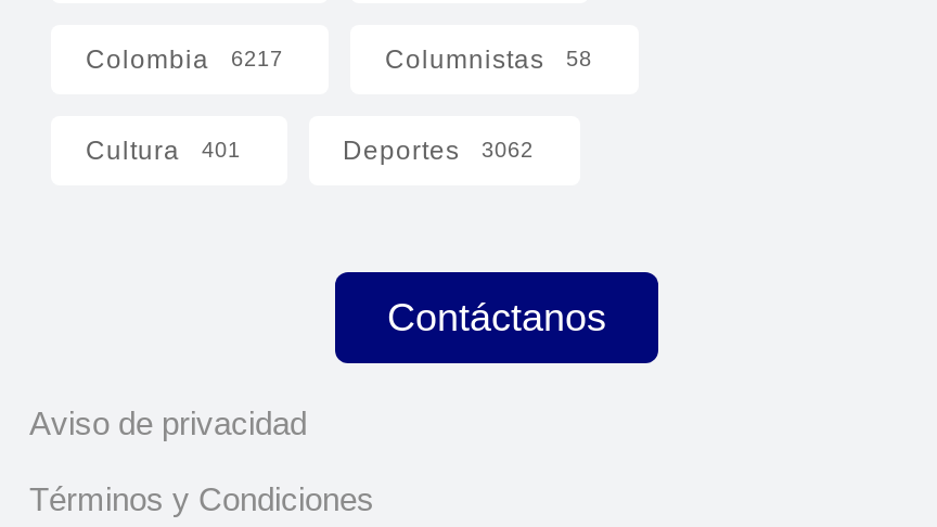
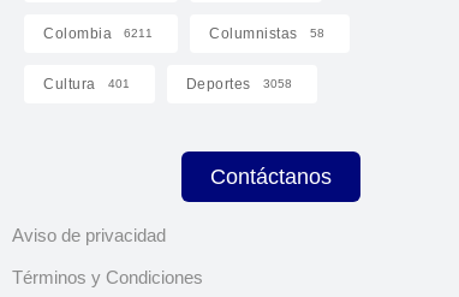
[86,45,283,75] Colombia 6217 -> [43,25,153,42] Colombia 6211
[343,136,534,166] Deportes 3062 -> [186,75,291,92] Deportes 3058

